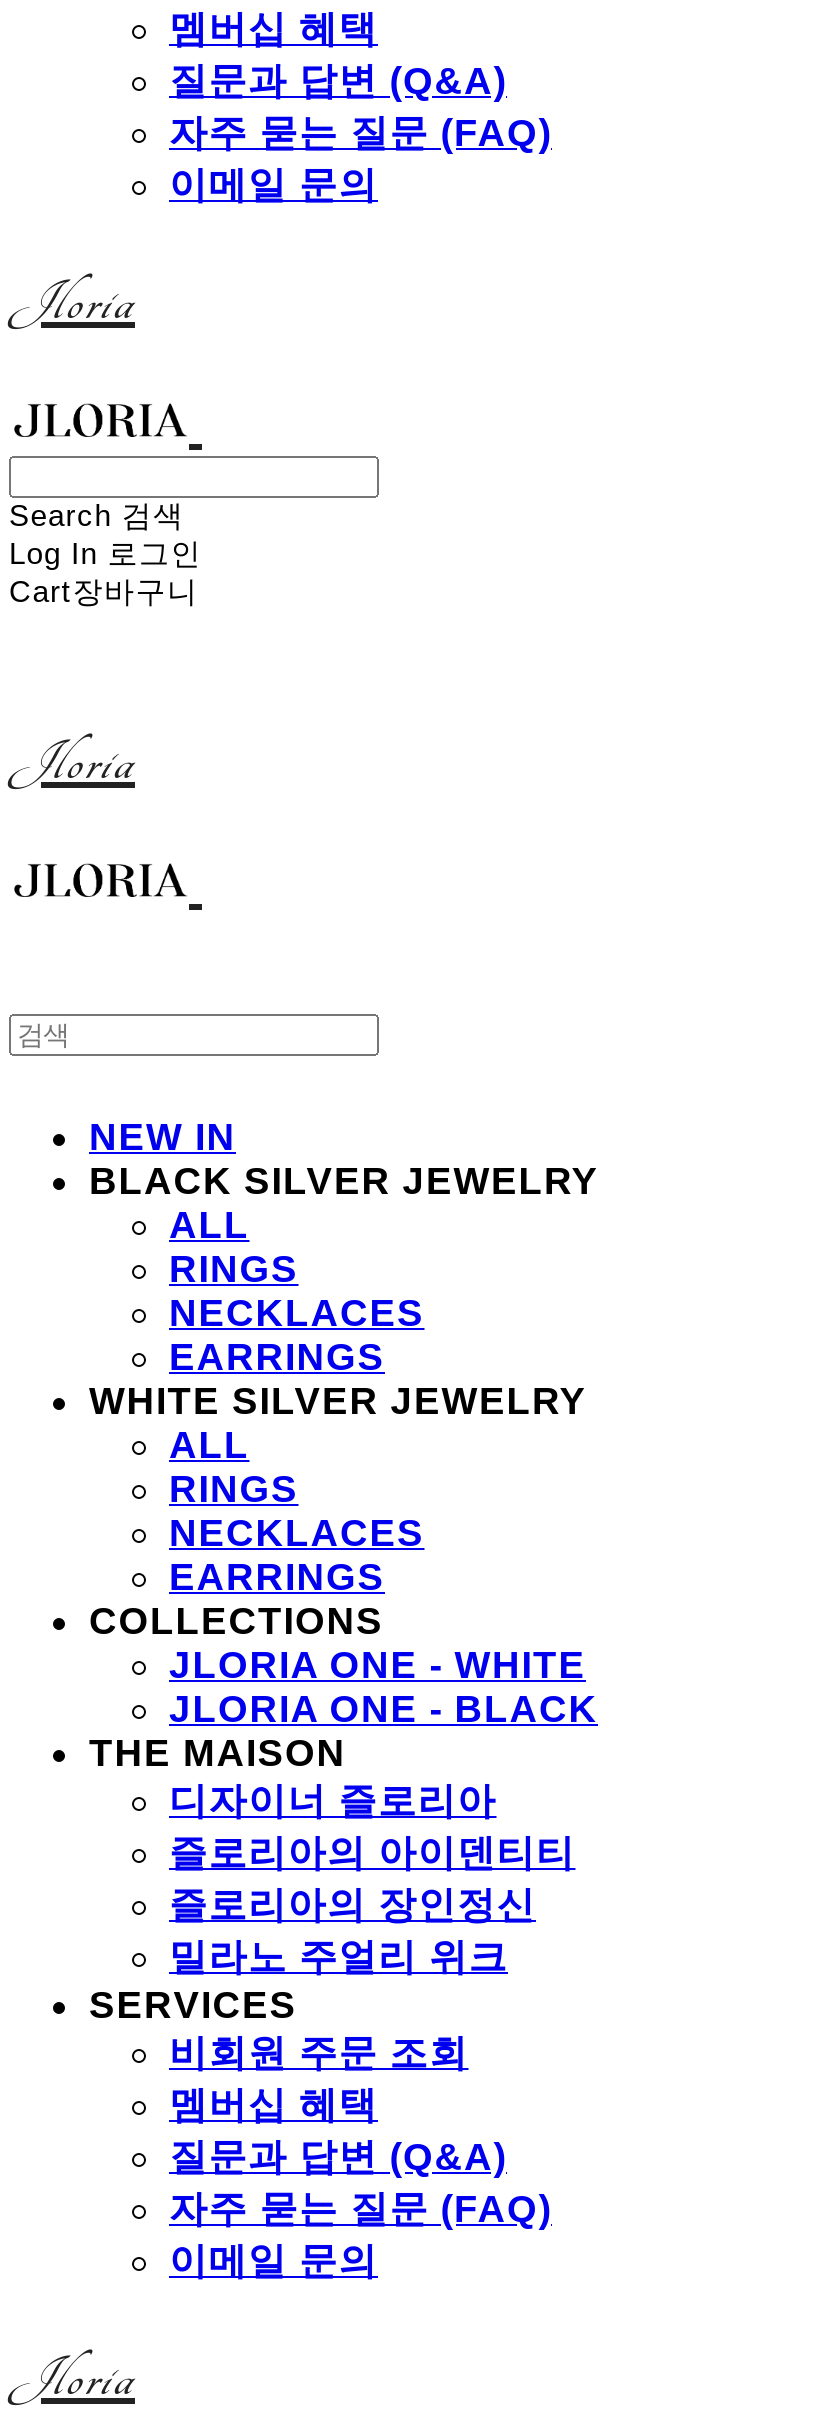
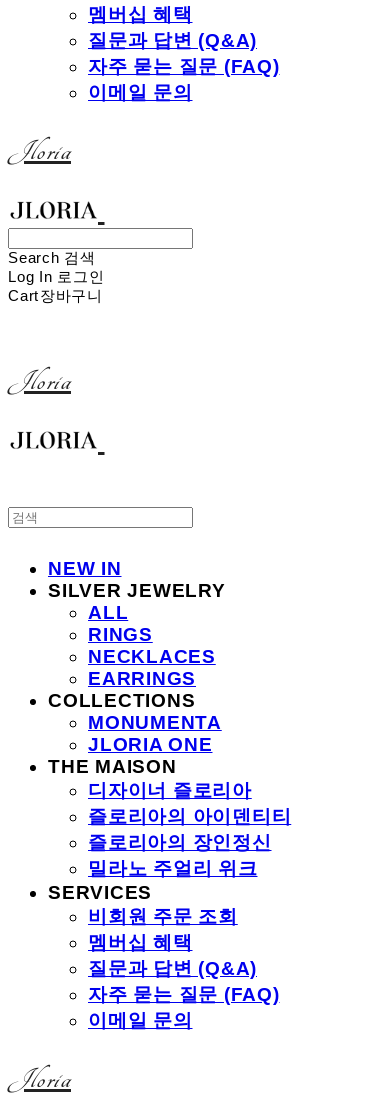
[89,1160,599,1422] BLACK SILVER JEWELRY | ALL | RINGS | NECKLACES | EARRINGS | WHITE SILVER JEWELRY -> [48,580,225,601] SILVER JEWELRY
[169,1644,598,1730] JLORIA ONE - WHITE | JLORIA ONE - BLACK -> [88,712,222,755] MONUMENTA | JLORIA ONE

